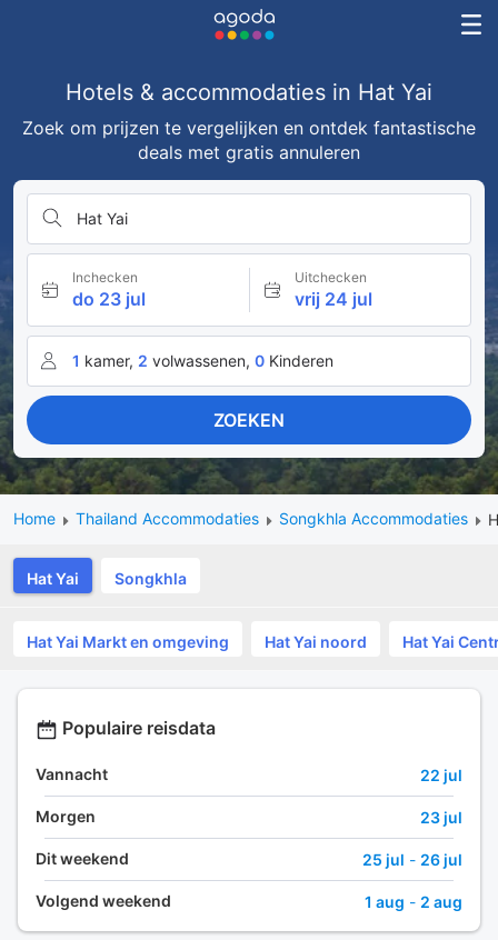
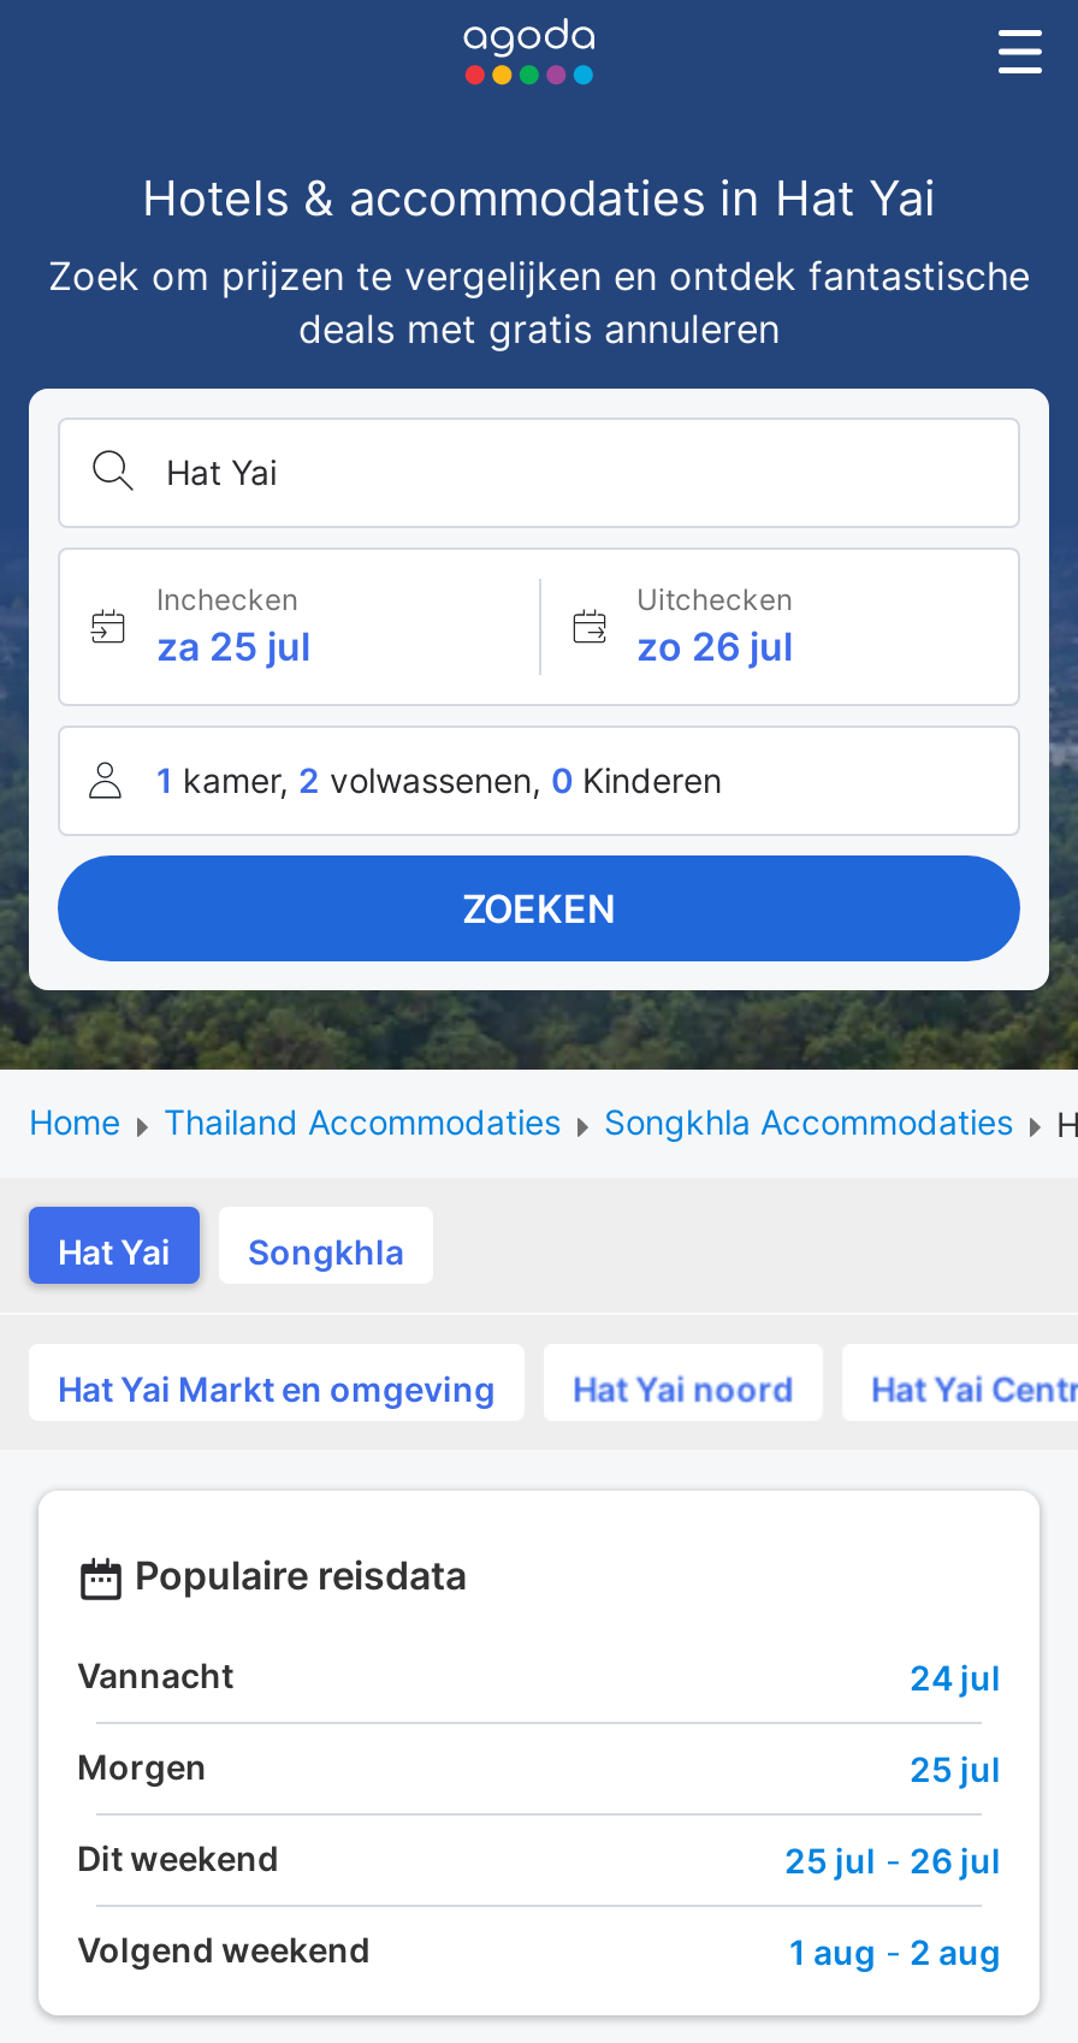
[72,288,146,310] do 23 jul -> [156,622,310,670] za 25 jul
[294,288,372,310] vrij 24 jul -> [636,622,793,670] zo 26 jul
[420,765,462,784] 22 jul -> [910,1656,1001,1697] 24 jul
[420,807,462,826] 23 jul -> [910,1747,1001,1788] 25 jul

